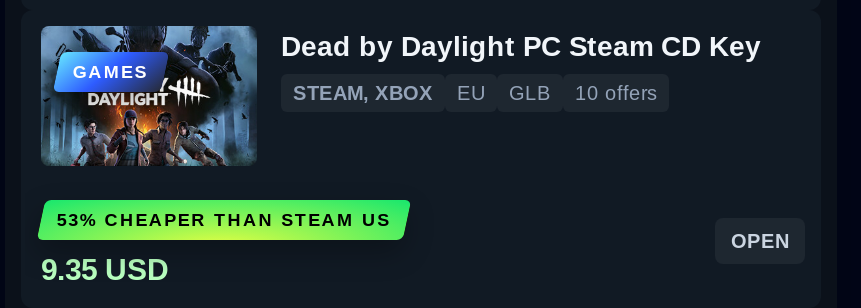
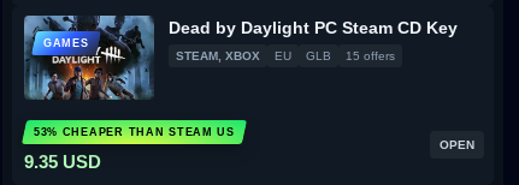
[293,82,657,104] STEAM, XBOX EU GLB 10 offers -> [176,49,395,62] STEAM, XBOX EU GLB 15 offers

